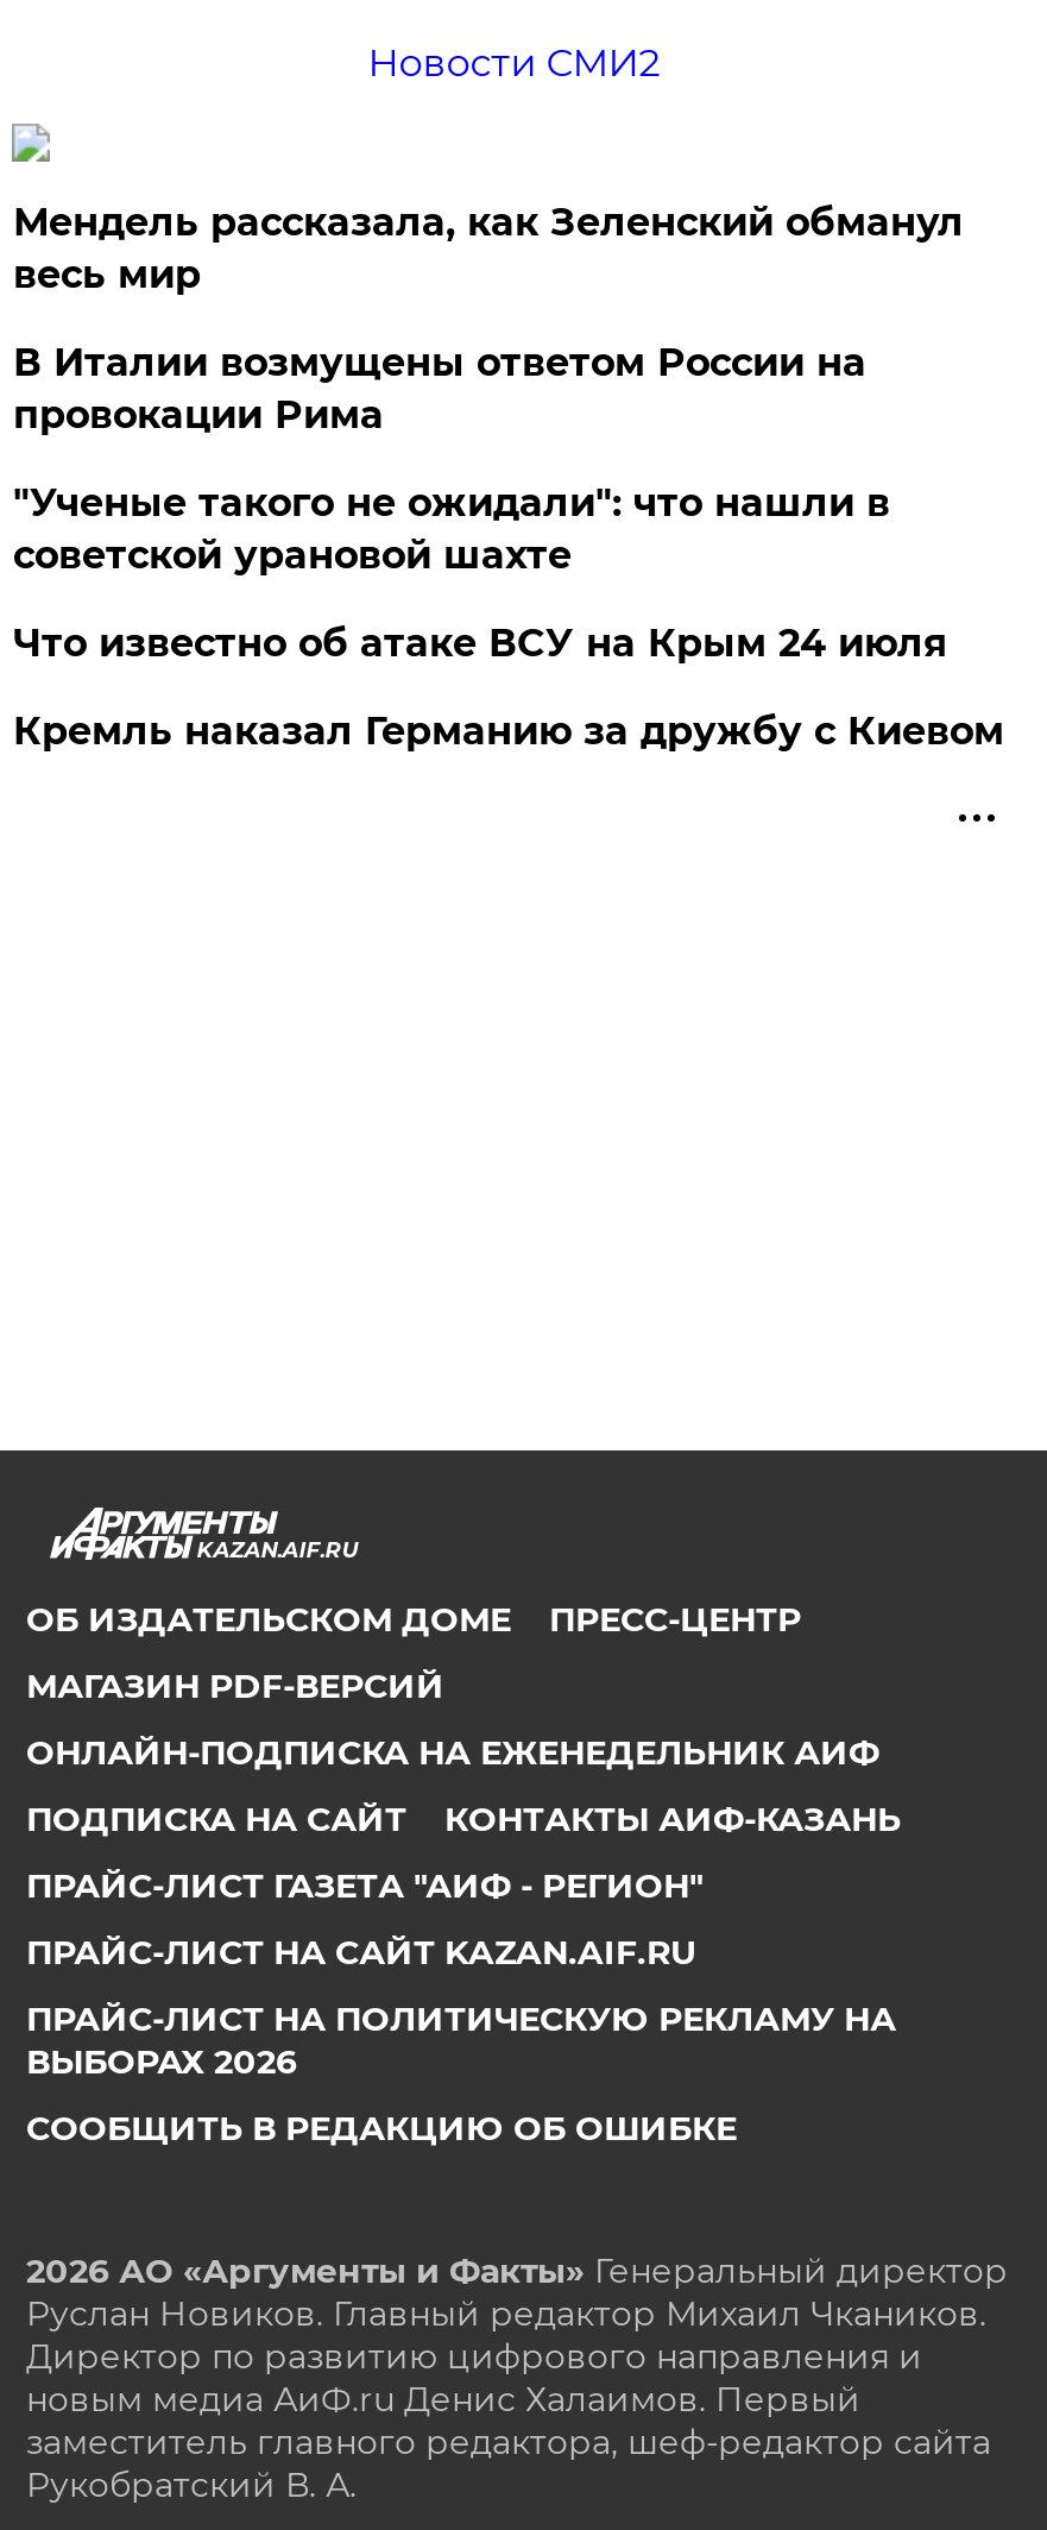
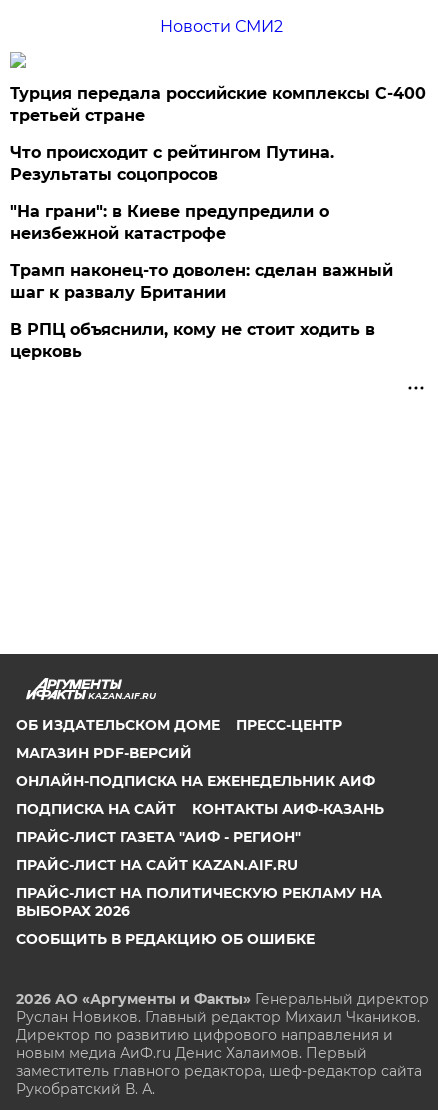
[13,199,964,297] Мендель рассказала, как Зеленский обманул | весь мир -> [10,84,426,125] Турция передала российские комплексы С-400 | третьей стране
[13,340,866,437] В Италии возмущены ответом России на | провокации Рима -> [10,143,334,184] Что происходит с рейтингом Путина. | Результаты соцопросов
[13,480,890,578] "Ученые такого не ожидали": что нашли в | советской урановой шахте -> [10,202,329,243] "На грани": в Киеве предупредили о | неизбежной катастрофе
[13,620,947,666] Что известно об атаке ВСУ на Крым 24 июля -> [10,261,393,302] Трамп наконец-то доволен: сделан важный | шаг к развалу Британии
[13,708,1004,754] Кремль наказал Германию за дружбу с Киевом -> [10,320,375,361] В РПЦ объяснили, кому не стоит ходить в | церковь

